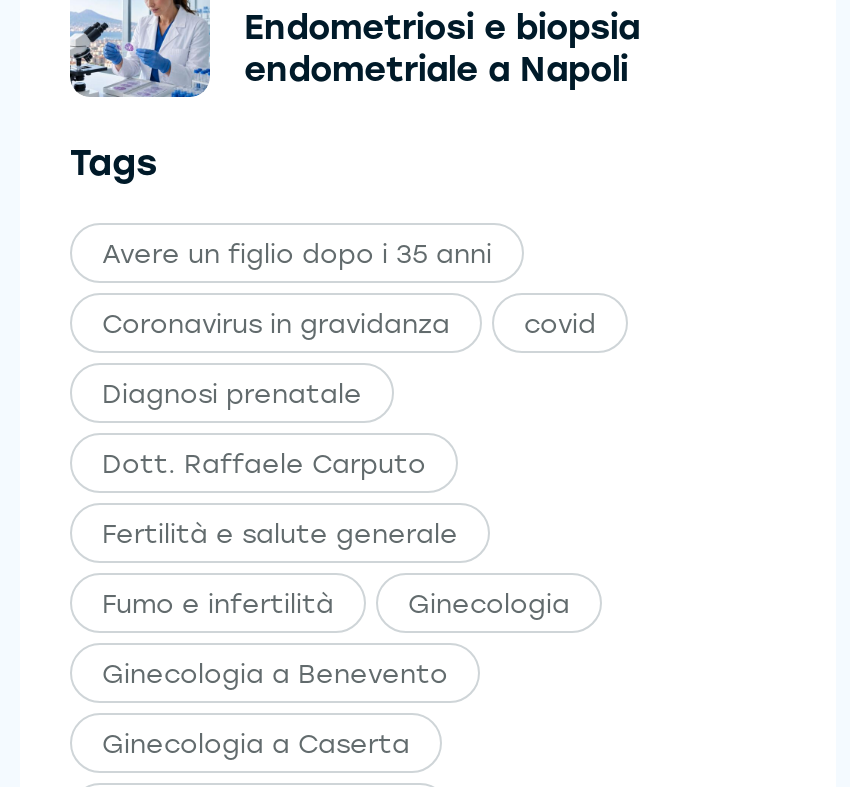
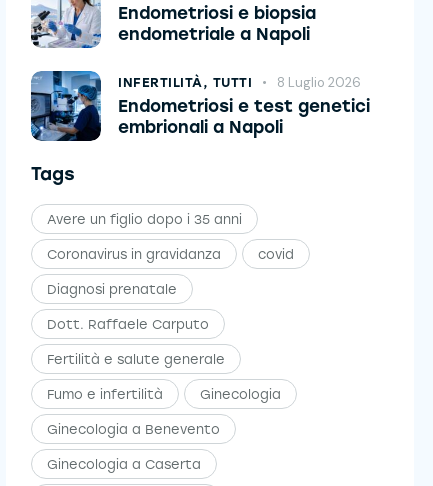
none -> [30,70,370,142] [image] | INFERTILITÀ, TUTTI | 8 Luglio 2026 | Endometriosi e test genetici | embrionali a Napoli

